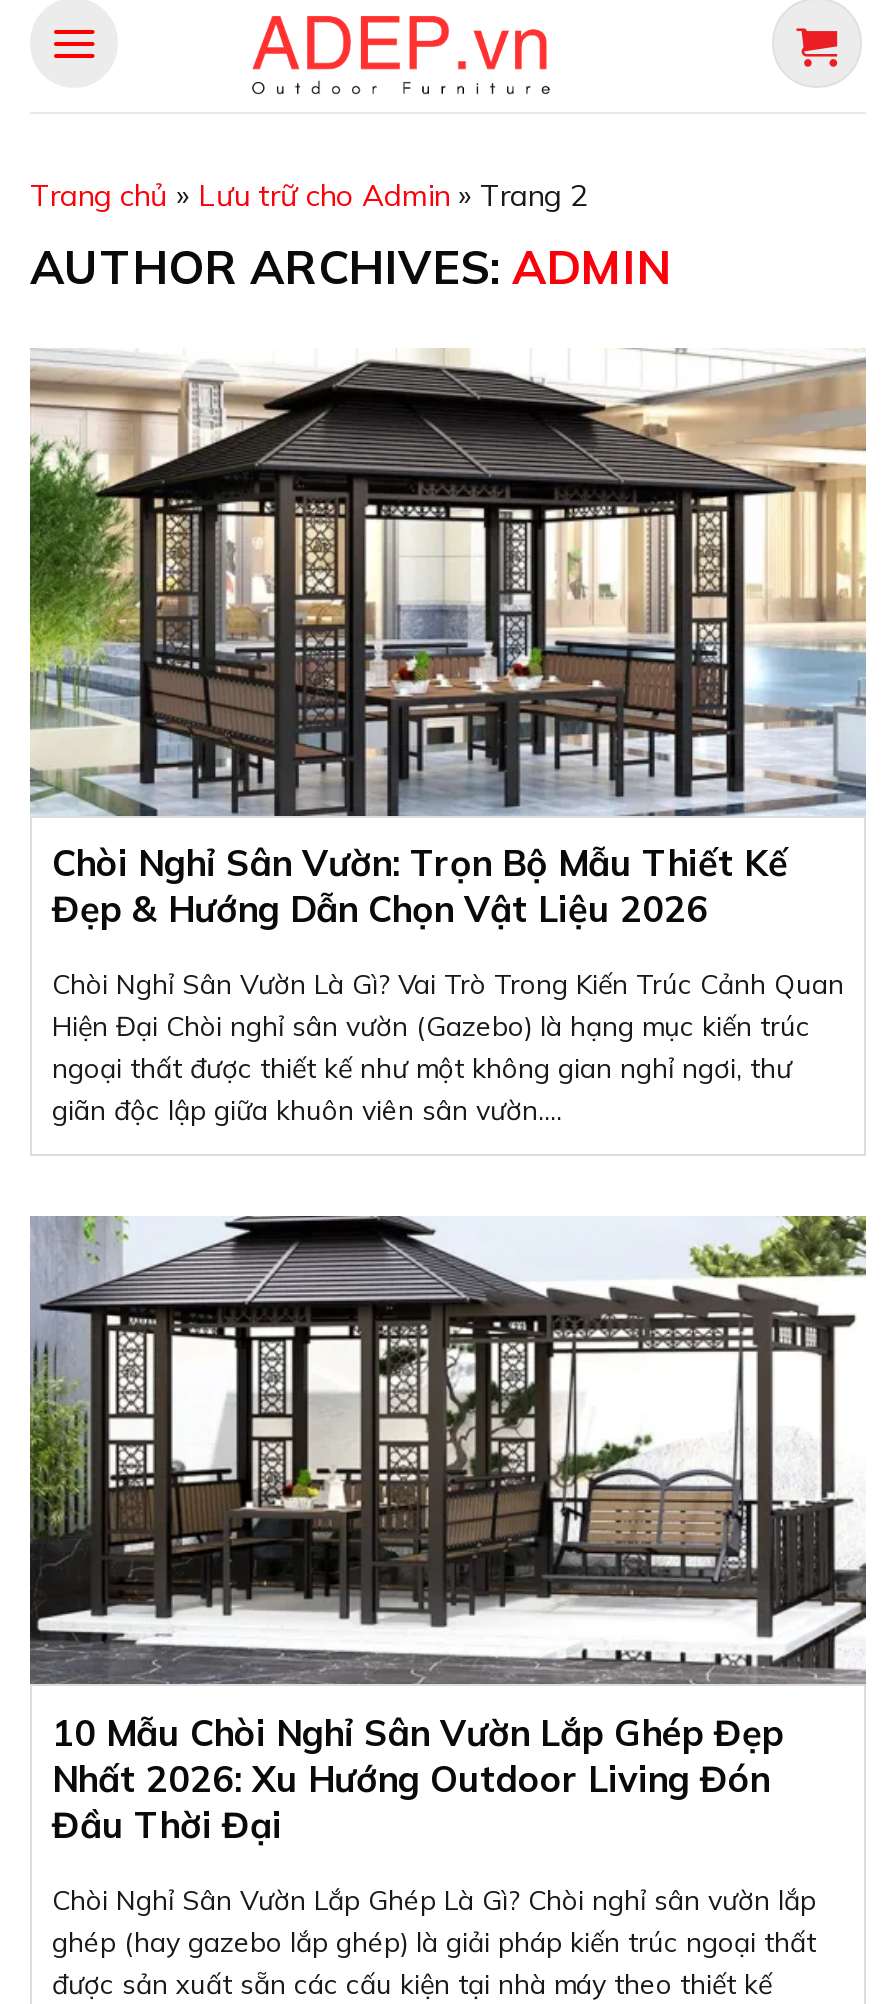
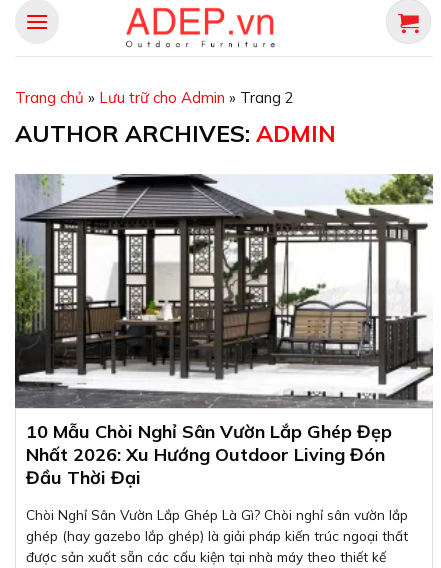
[28,348,868,1127] [image] | Chòi Nghỉ Sân Vườn: Trọn Bộ Mẫu Thiết Kế | Đẹp & Hướng Dẫn Chọn Vật Liệu 2026 | Chòi Nghỉ Sân Vườn Là Gì? Vai Trò Trong Kiến Trúc Cảnh Quan | Hiện Đại Chòi nghỉ sân vườn (Gazebo) là hạng mục kiến trúc | ngoại thất được thiết kế như một không gian nghỉ ngơi, thư | giãn độc lập giữa khuôn viên sân vườn.... -> none

